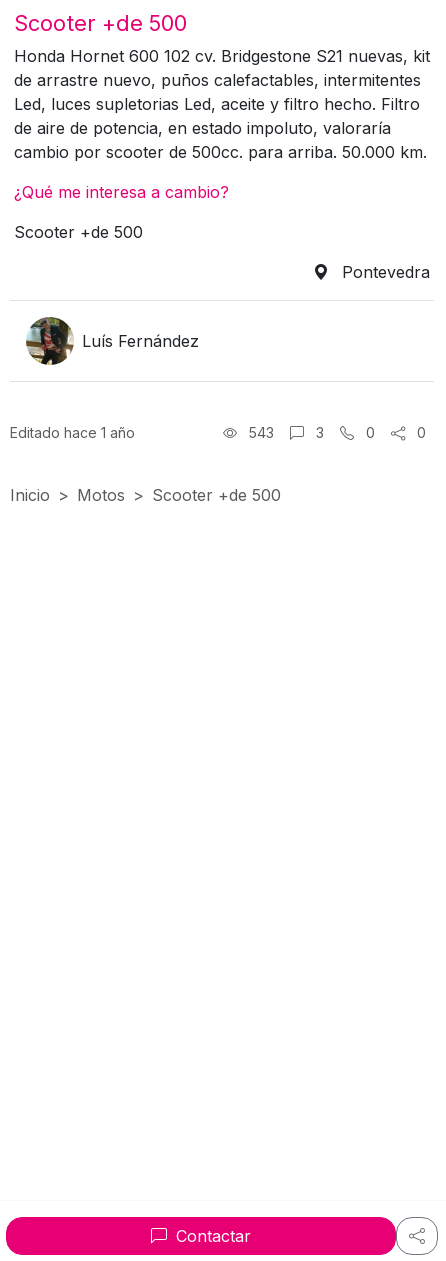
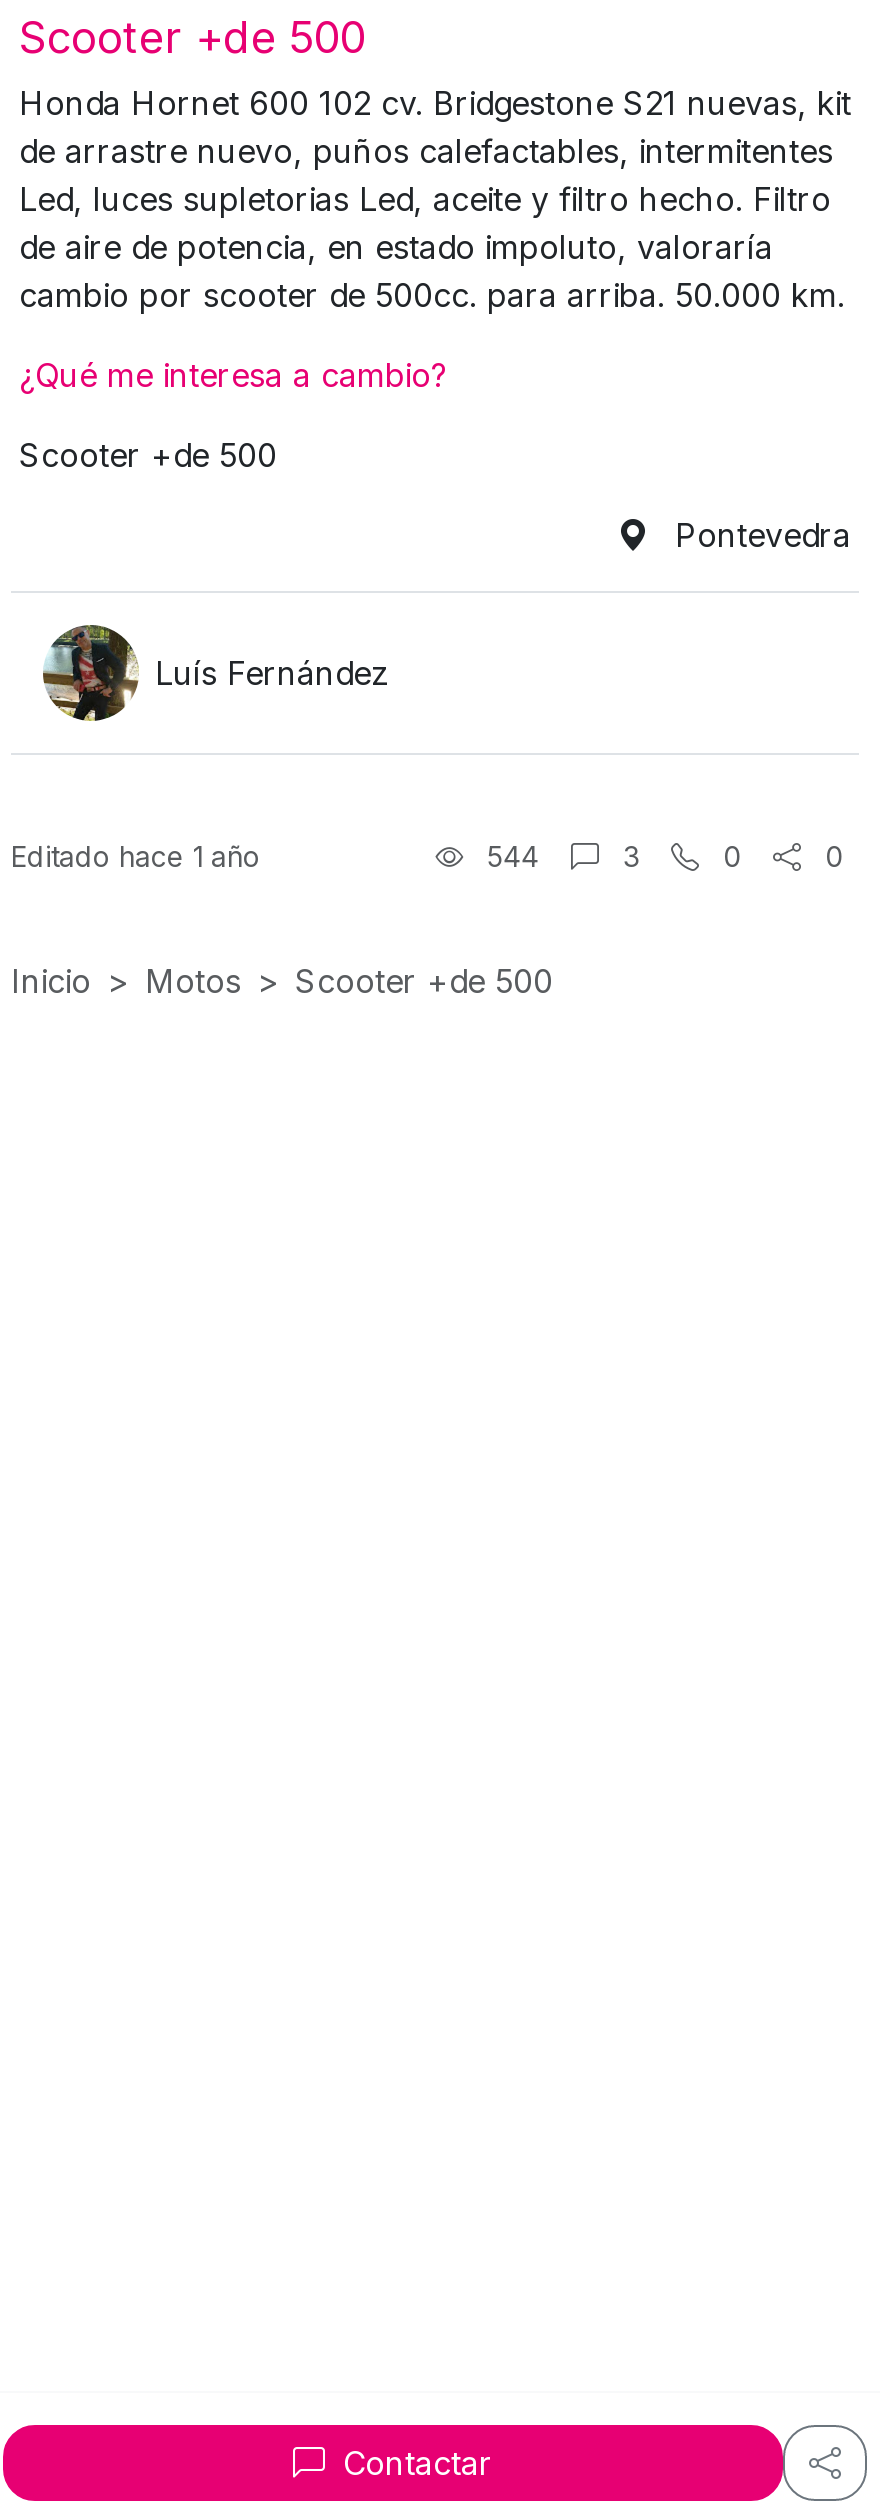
[245,424,274,441] 543 -> [479,840,539,874] 544

